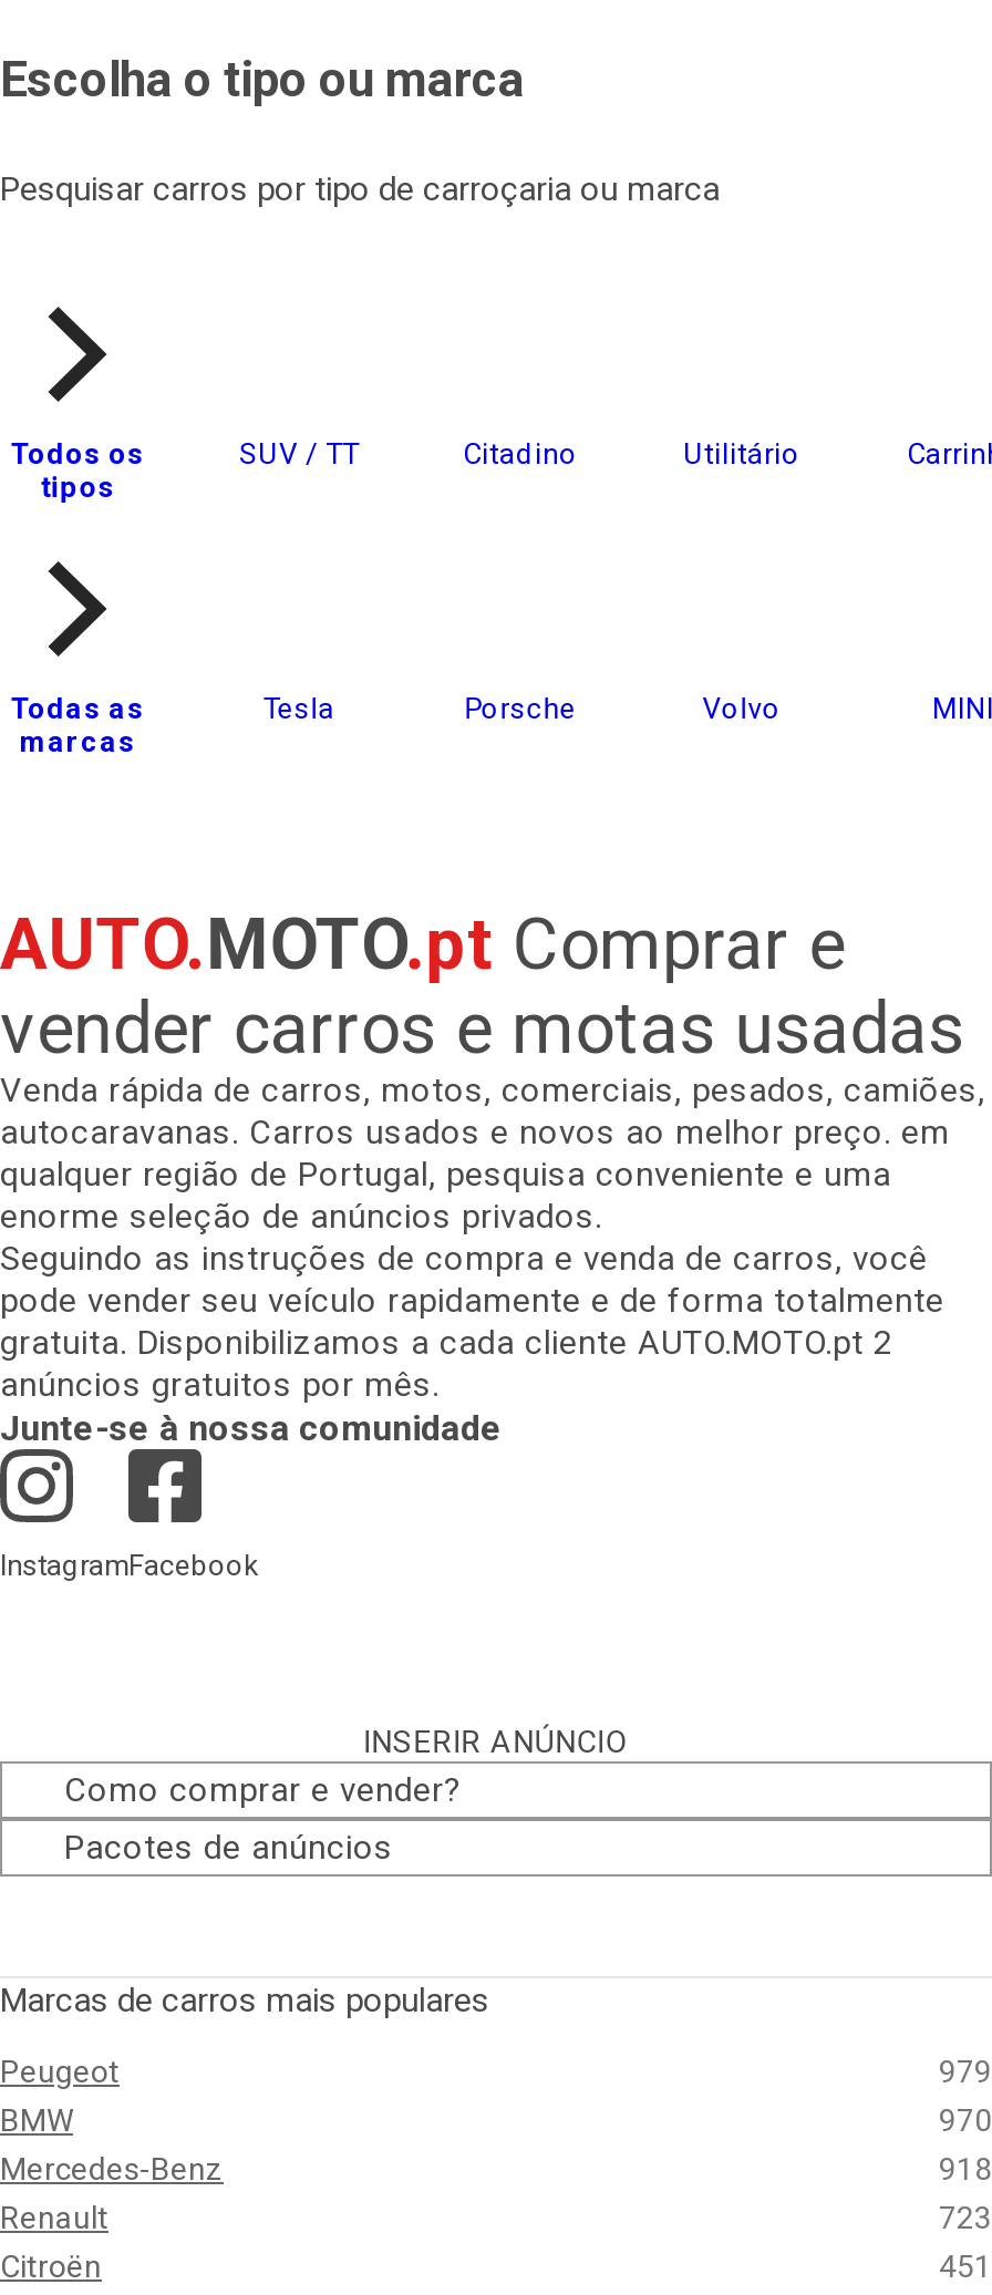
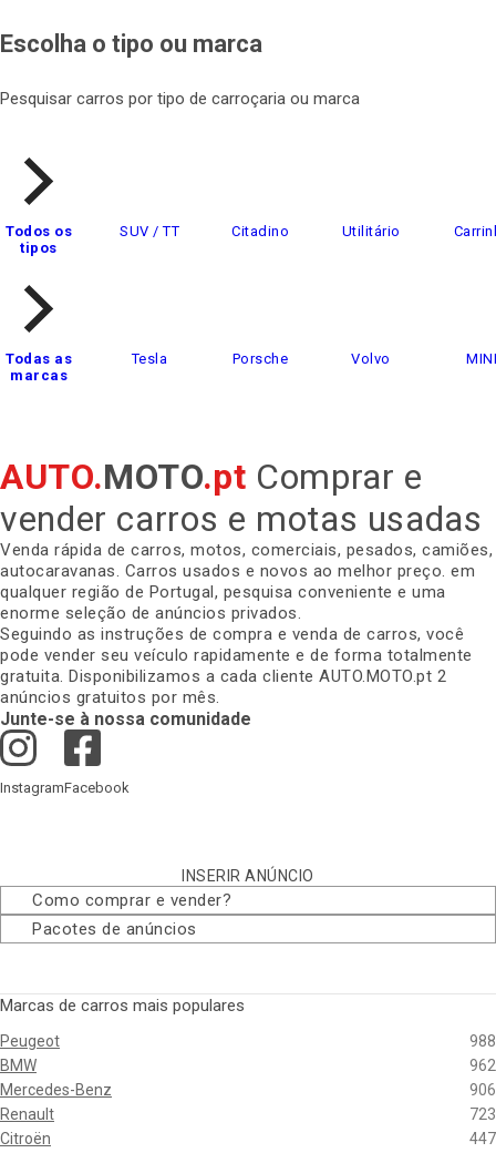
[939,2054,992,2089] 979 -> [469,1032,496,1050] 988
[939,2102,992,2138] 970 -> [469,1057,496,1074] 962
[939,2151,992,2187] 918 -> [469,1081,496,1099] 906
[939,2249,992,2284] 451 -> [469,1130,496,1147] 447

